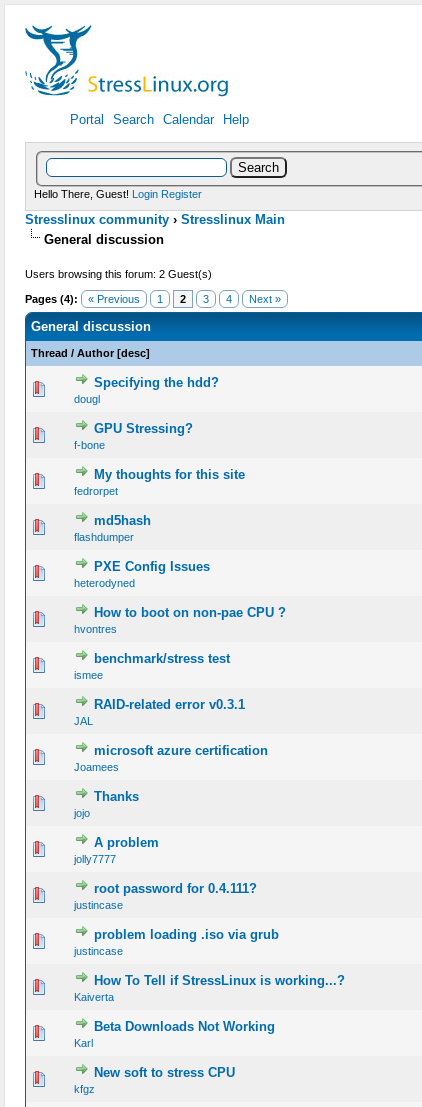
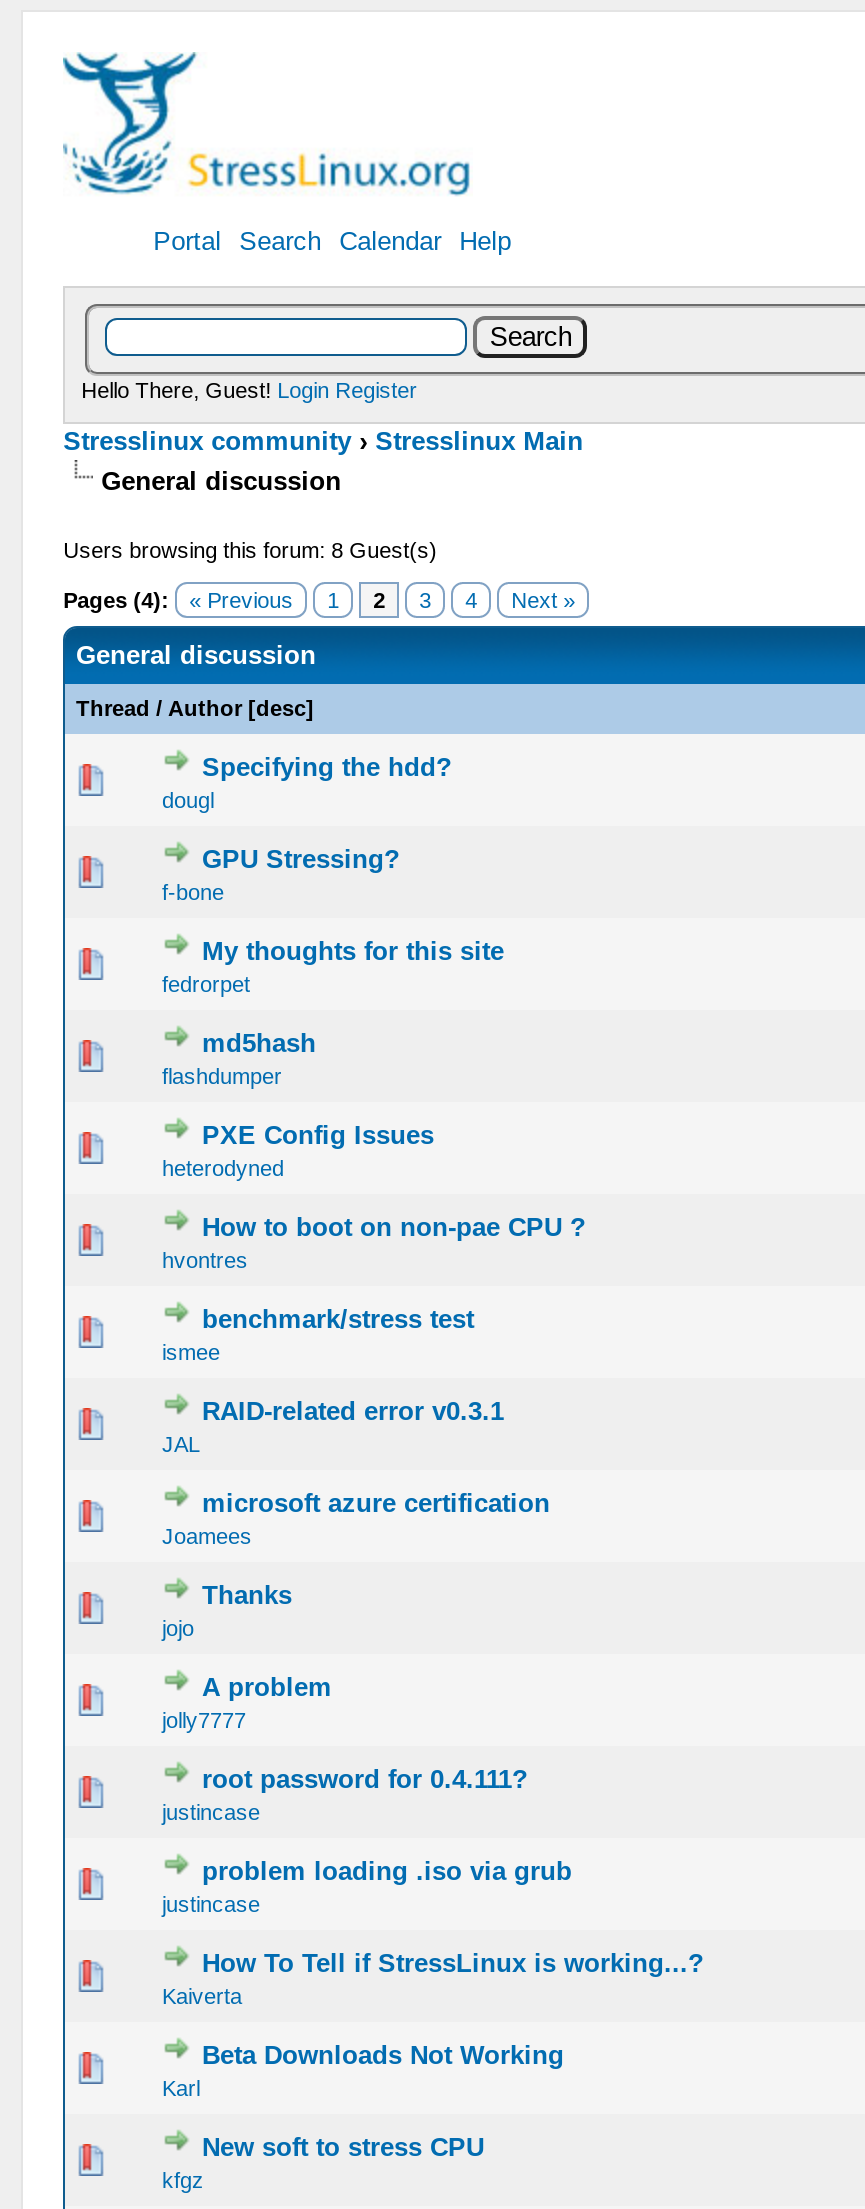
[25,268,212,280] Users browsing this forum: 2 Guest(s) -> [63,537,437,561] Users browsing this forum: 8 Guest(s)

